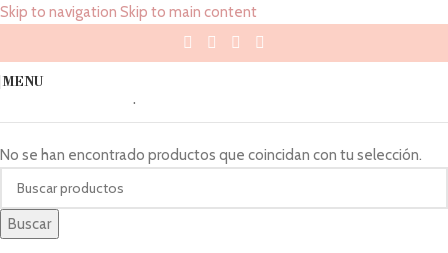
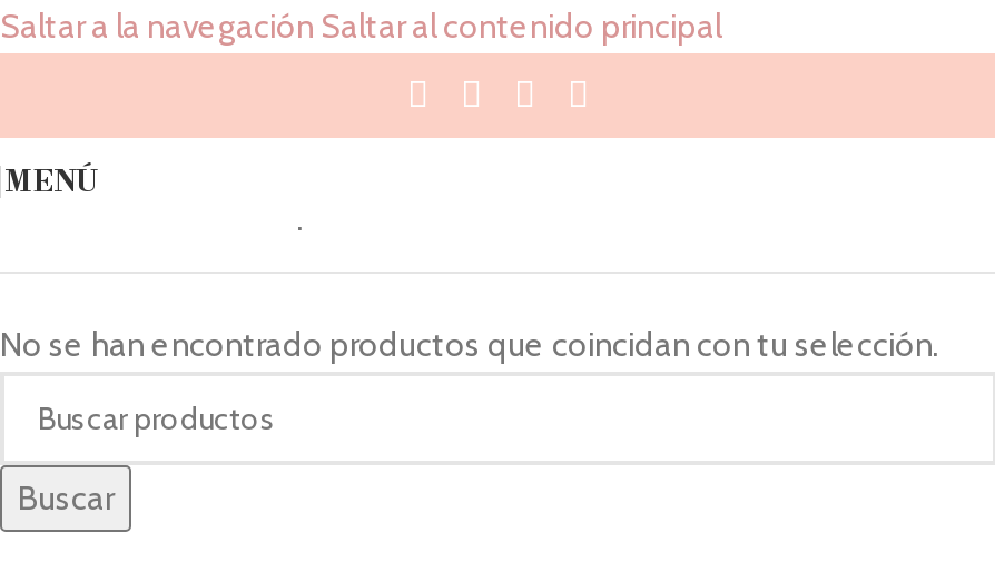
[0,3,257,21] Skip to navigation Skip to main content -> [0,7,721,47] Saltar a la navegación Saltar al contenido principal
[2,73,43,89] MENU -> [4,164,96,199] MENÚ

